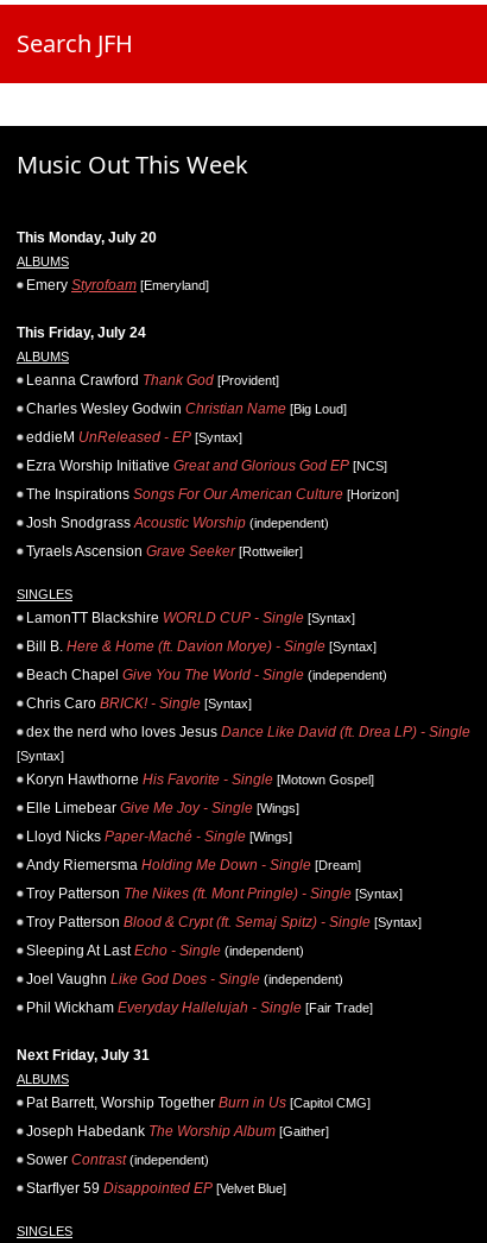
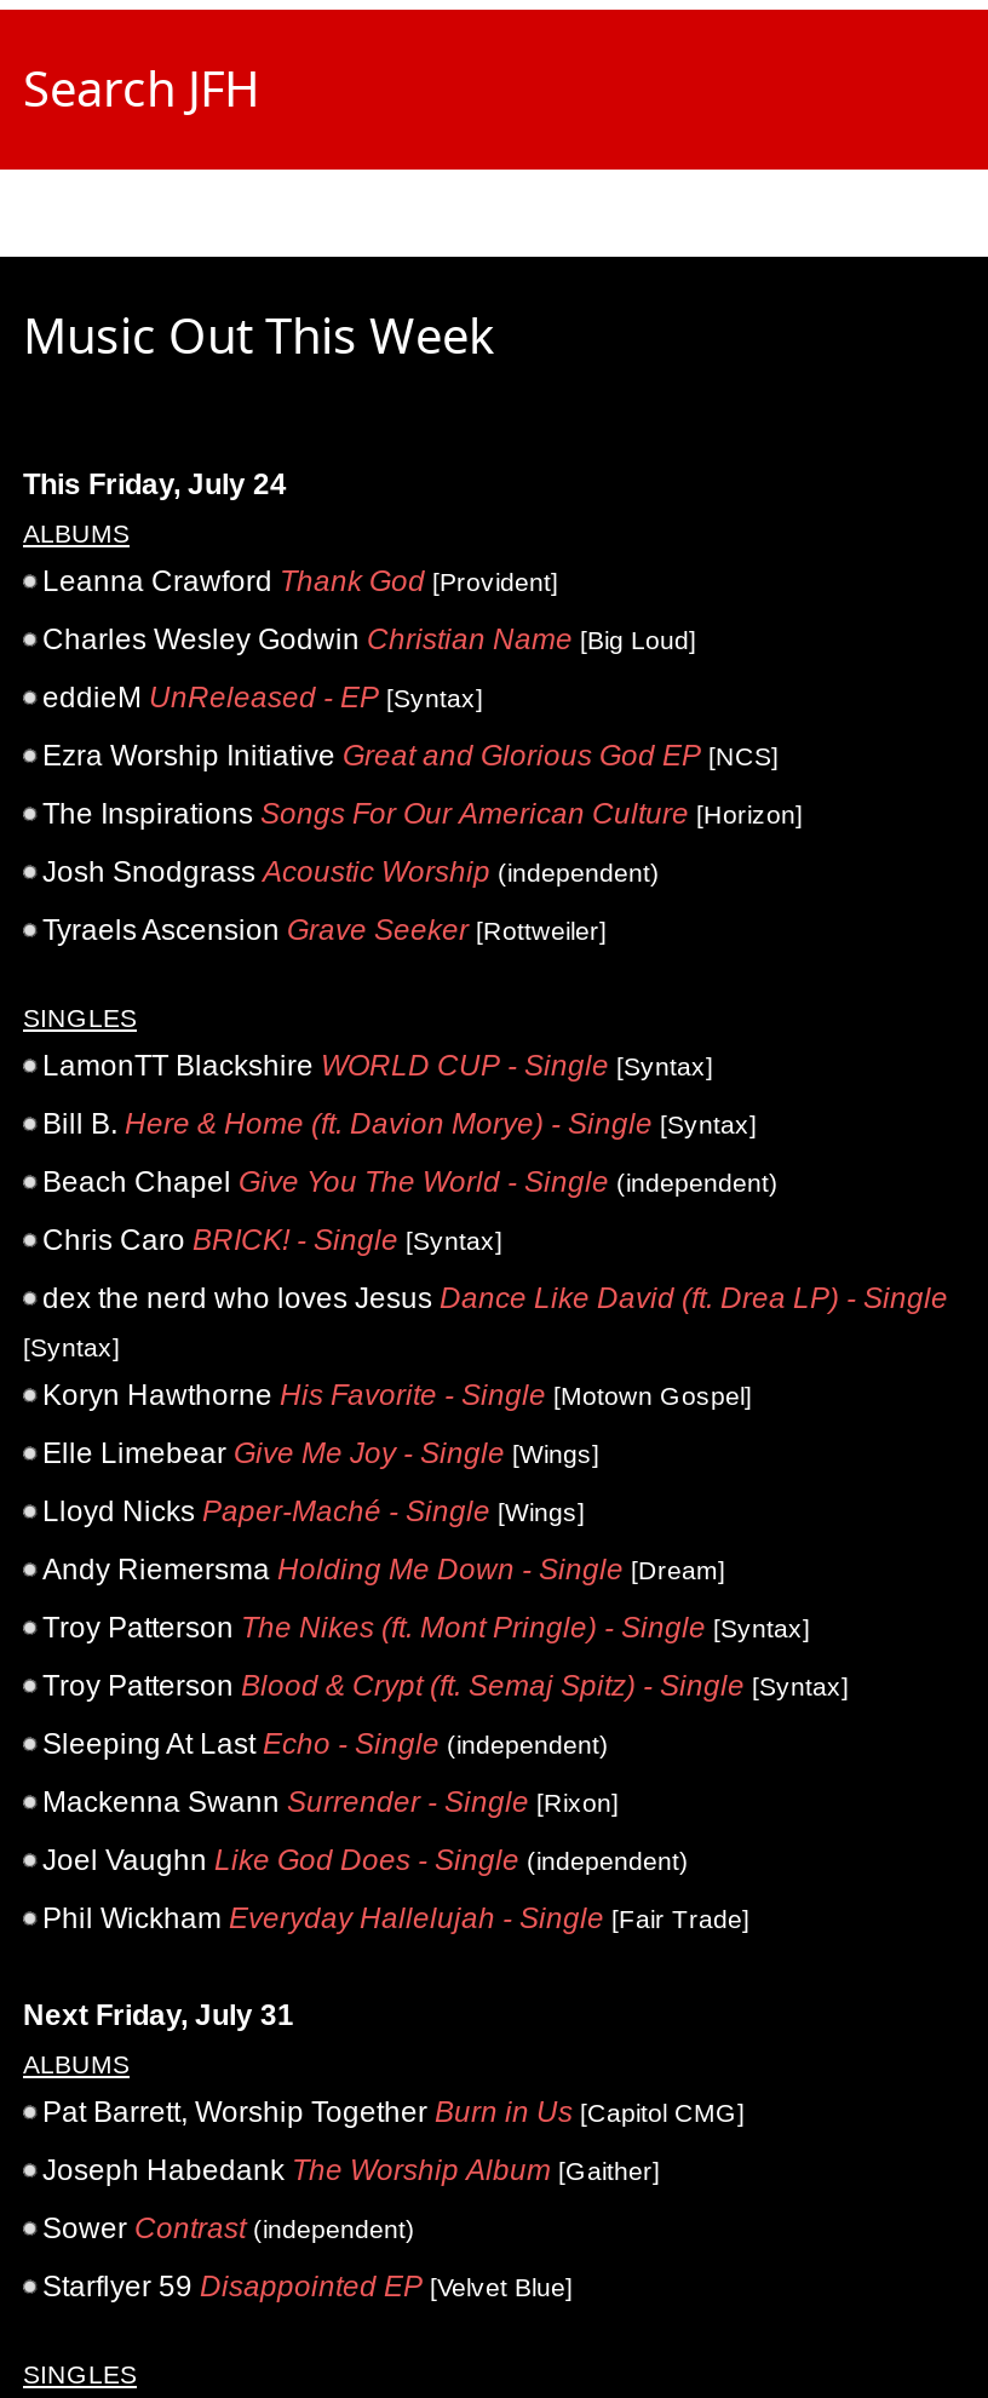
[17,229,209,293] This Monday, July 20 | ALBUMS | Emery Styrofoam [Emeryland] -> none
moved [17,324,470,959] -> [23,467,948,1761]: This Friday, July 24 | ALBUMS | Leanna Crawford Thank God [Provident] | ... | Troy Patterson Blood & Crypt (ft. Semaj Spitz) - Single [Syntax] | Sleeping At Last Echo - Single (independent)
none -> [42,1785,619,1819] Mackenna Swann Surrender - Single [Rixon]

